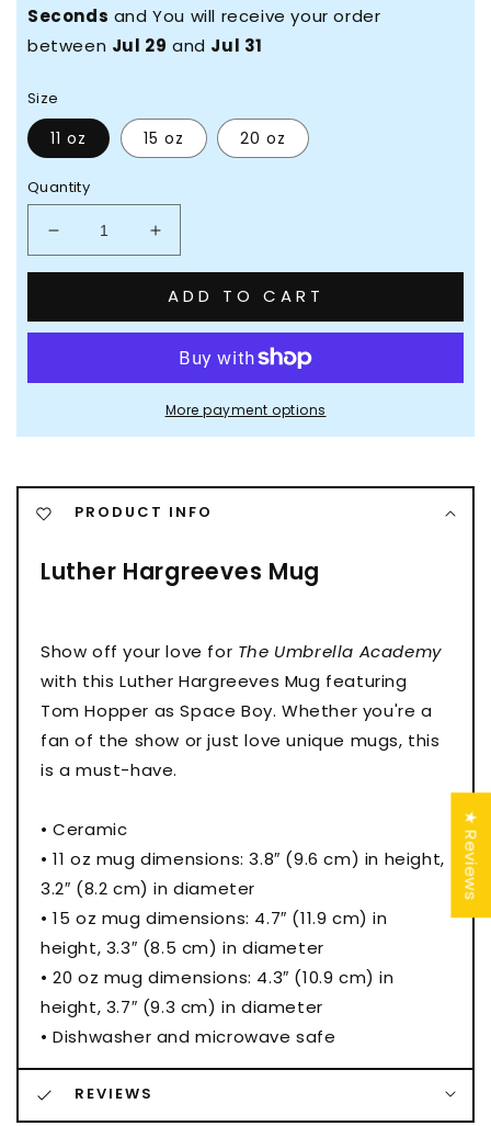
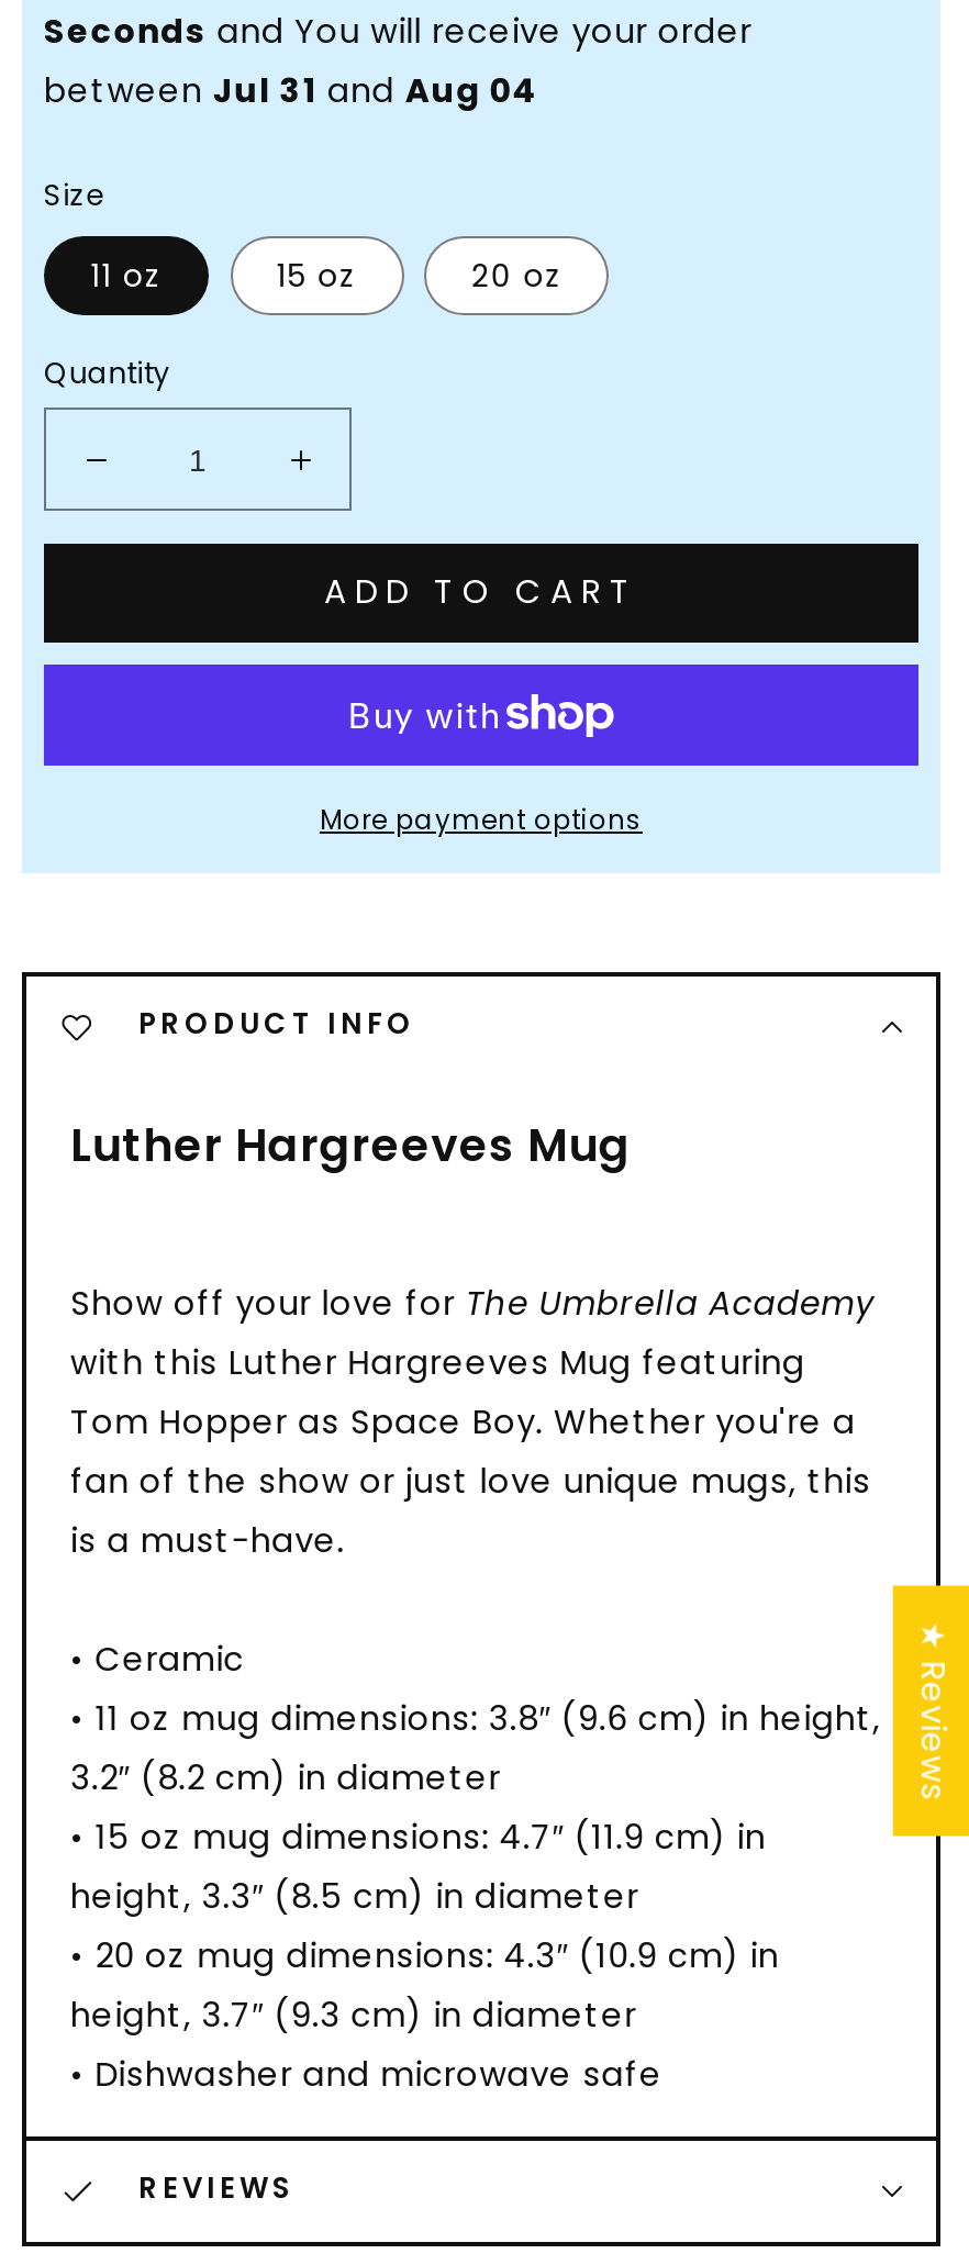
[27,34,263,57] between Jul 29 and Jul 31 -> [44,68,538,114] between Jul 31 and Aug 04

